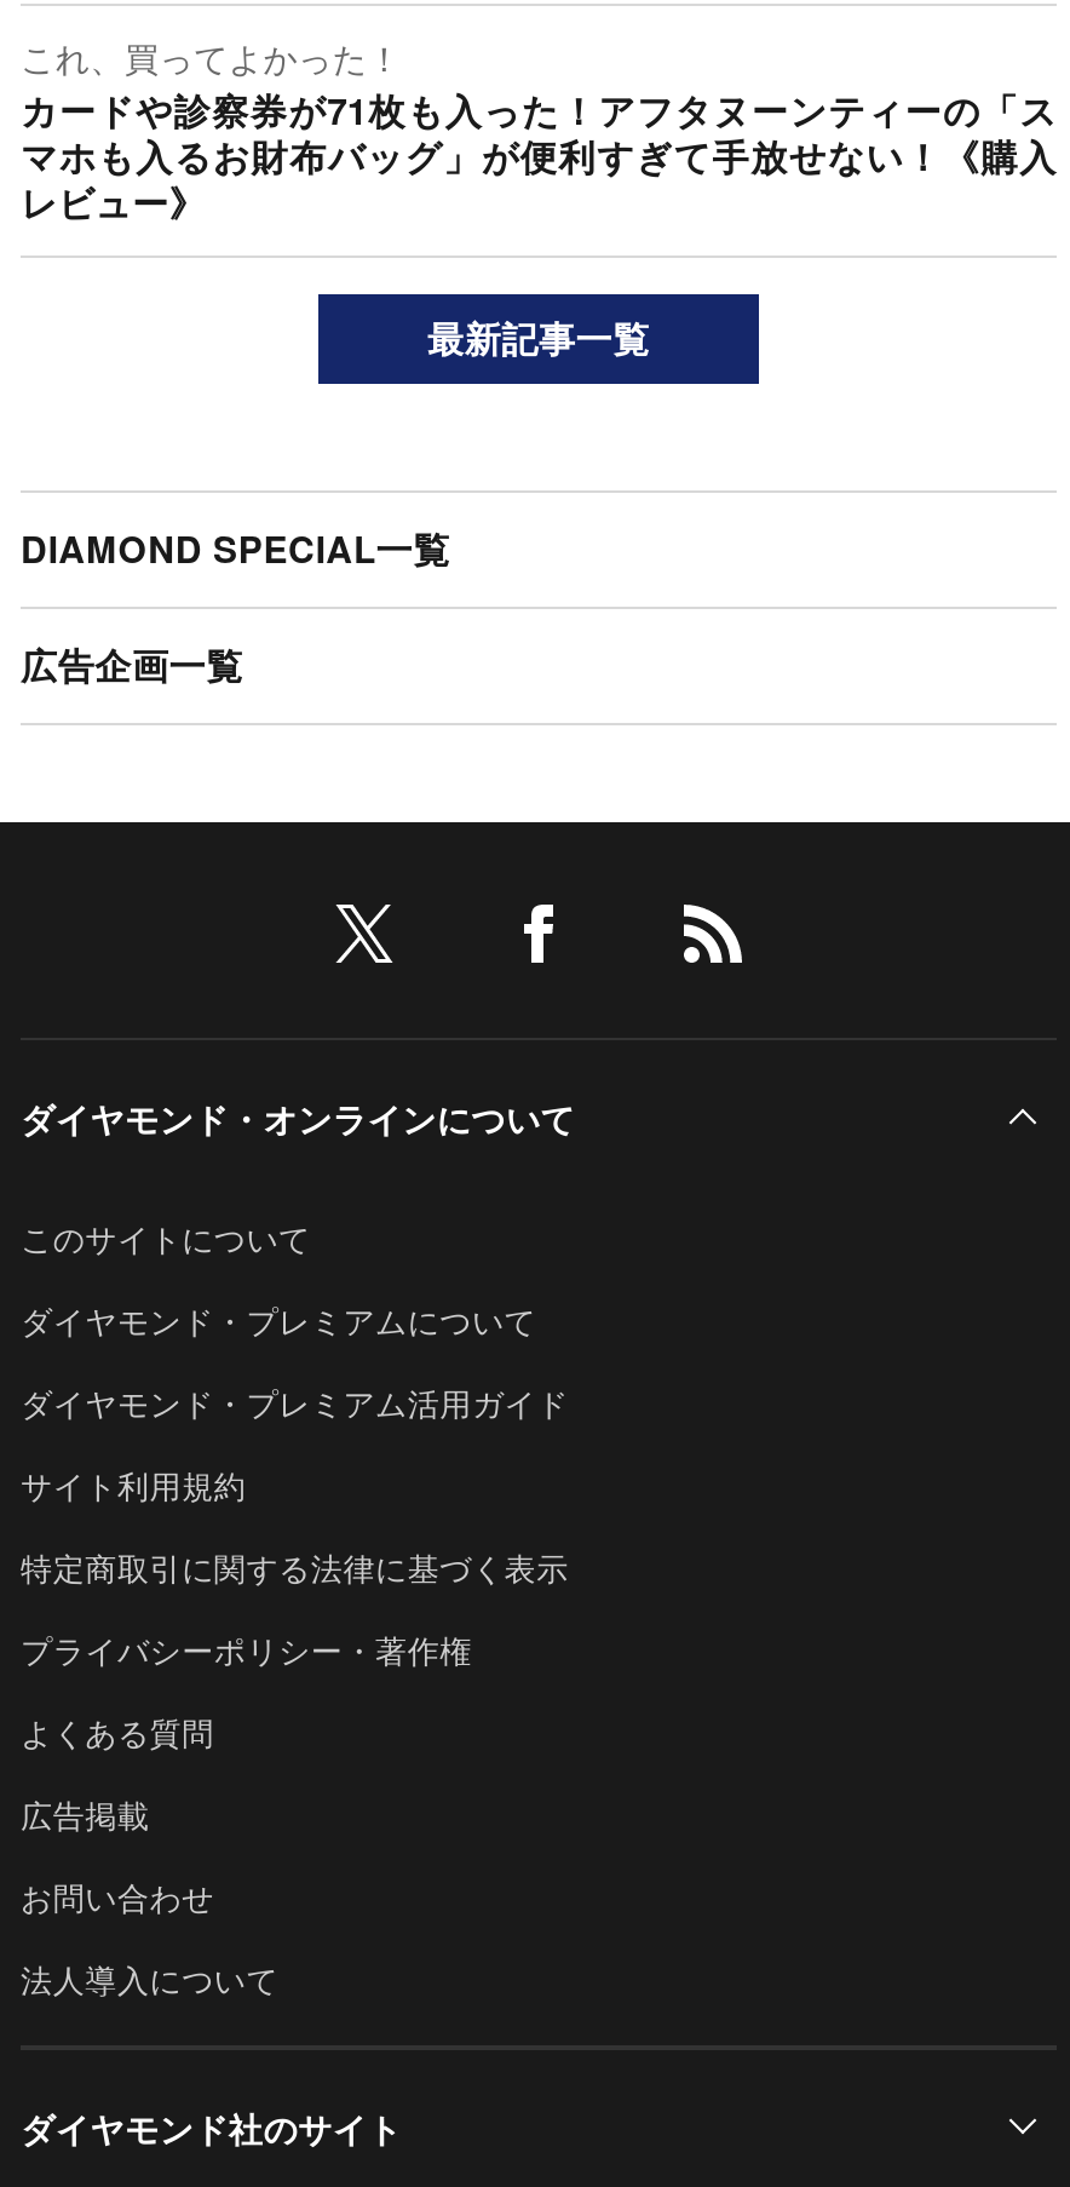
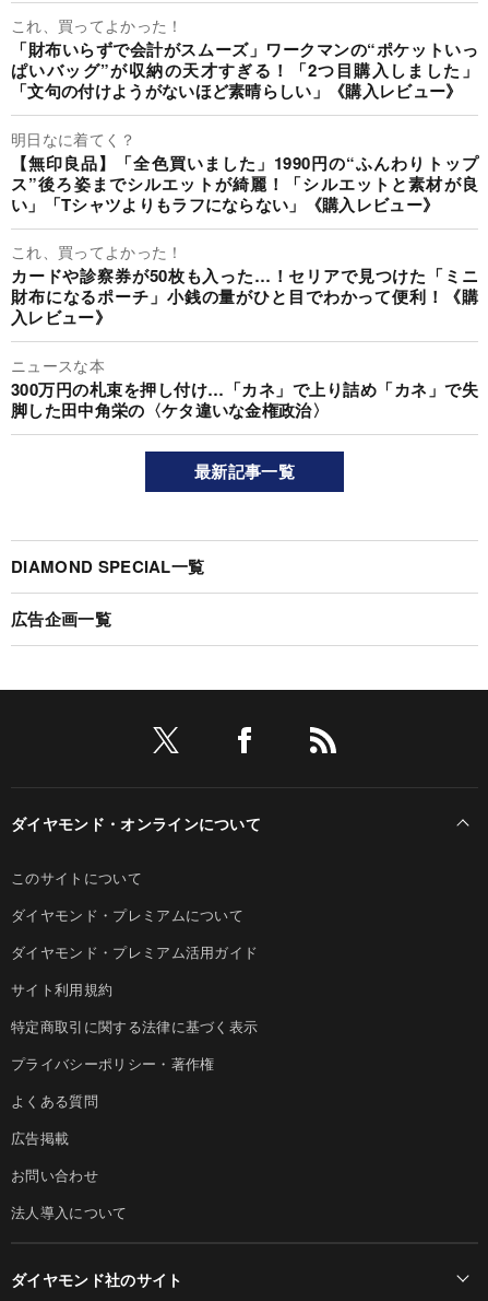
[21,83,1057,228] カードや診察券が71枚も入った！アフタヌーンティーの「ス | マホも入るお財布バッグ」が便利すぎて手放せない！《購入 | レビュー》 -> [11,37,478,422] 「財布いらずで会計がスムーズ」ワークマンの“ポケットいっ | ぱいバッグ”が収納の天才すぎる！「2つ目購入しました」 | 「文句の付けようがないほど素晴らしい」《購入レビュー》 | 明日なに着てく？ | 【無印良品】「全色買いました」1990円の“ふんわりトップ | ス”後ろ姿までシルエットが綺麗！「シルエットと素材が良 | い」「Tシャツよりもラフにならない」《購入レビュー》 | これ、買ってよかった！ | カードや診察券が50枚も入った…！セリアで見つけた「ミニ | 財布になるポーチ」小銭の量がひと目でわかって便利！《購 | 入レビュー》 | ニュースな本 | 300万円の札束を押し付け…「カネ」で上り詰め「カネ」で失 | 脚した田中角栄の〈ケタ違いな金権政治〉

